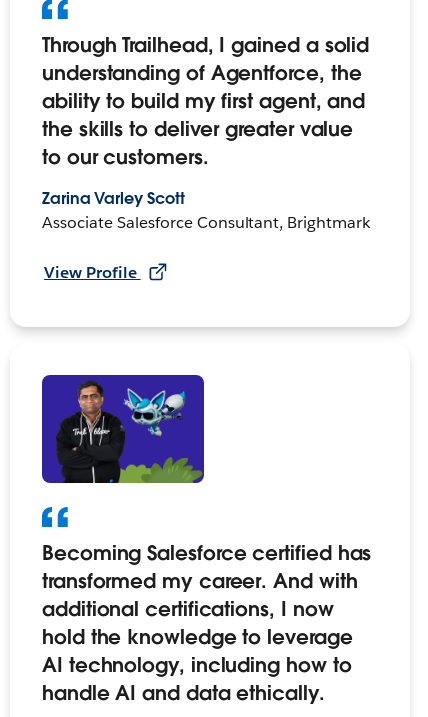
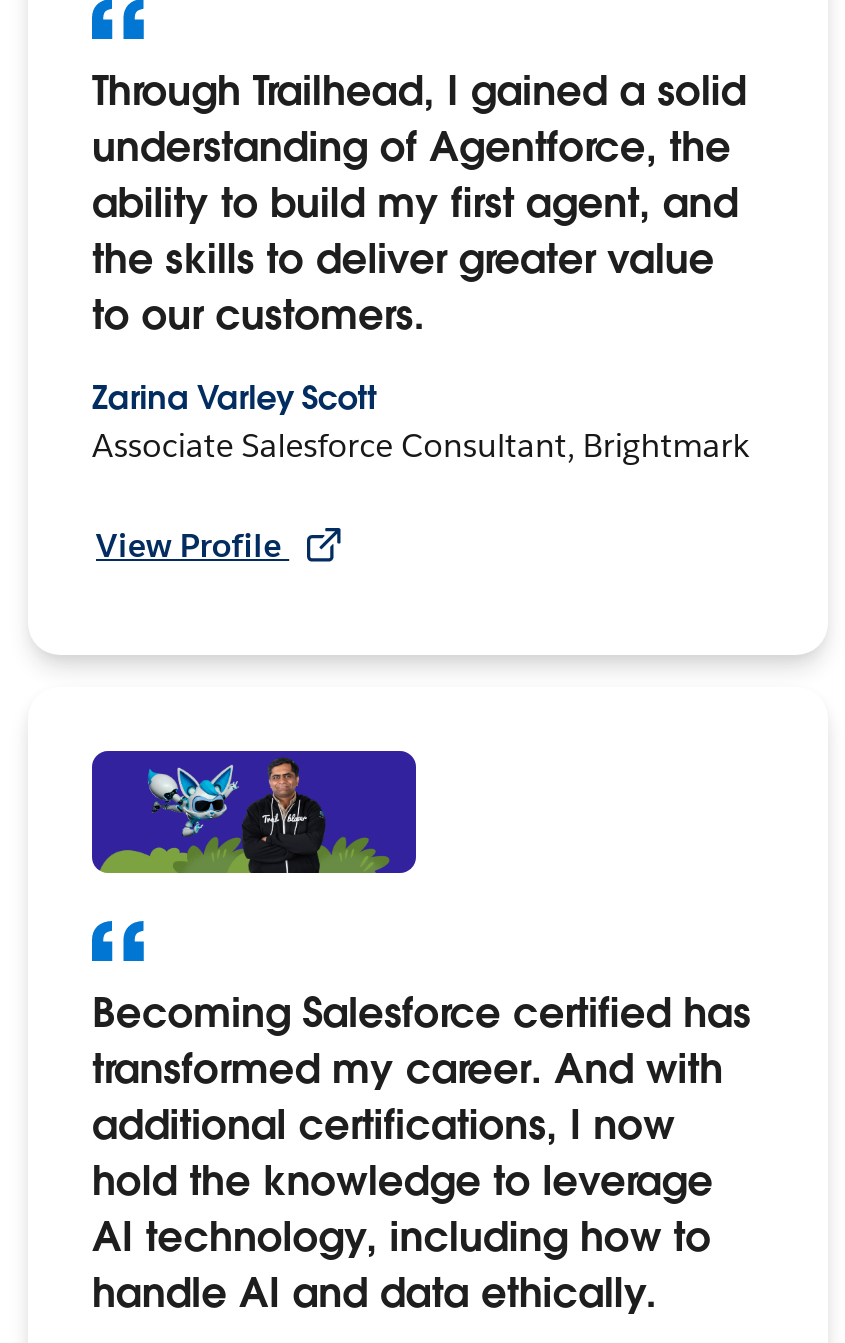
[47,379,203,484] [image] -> [100,758,394,876] [image]

